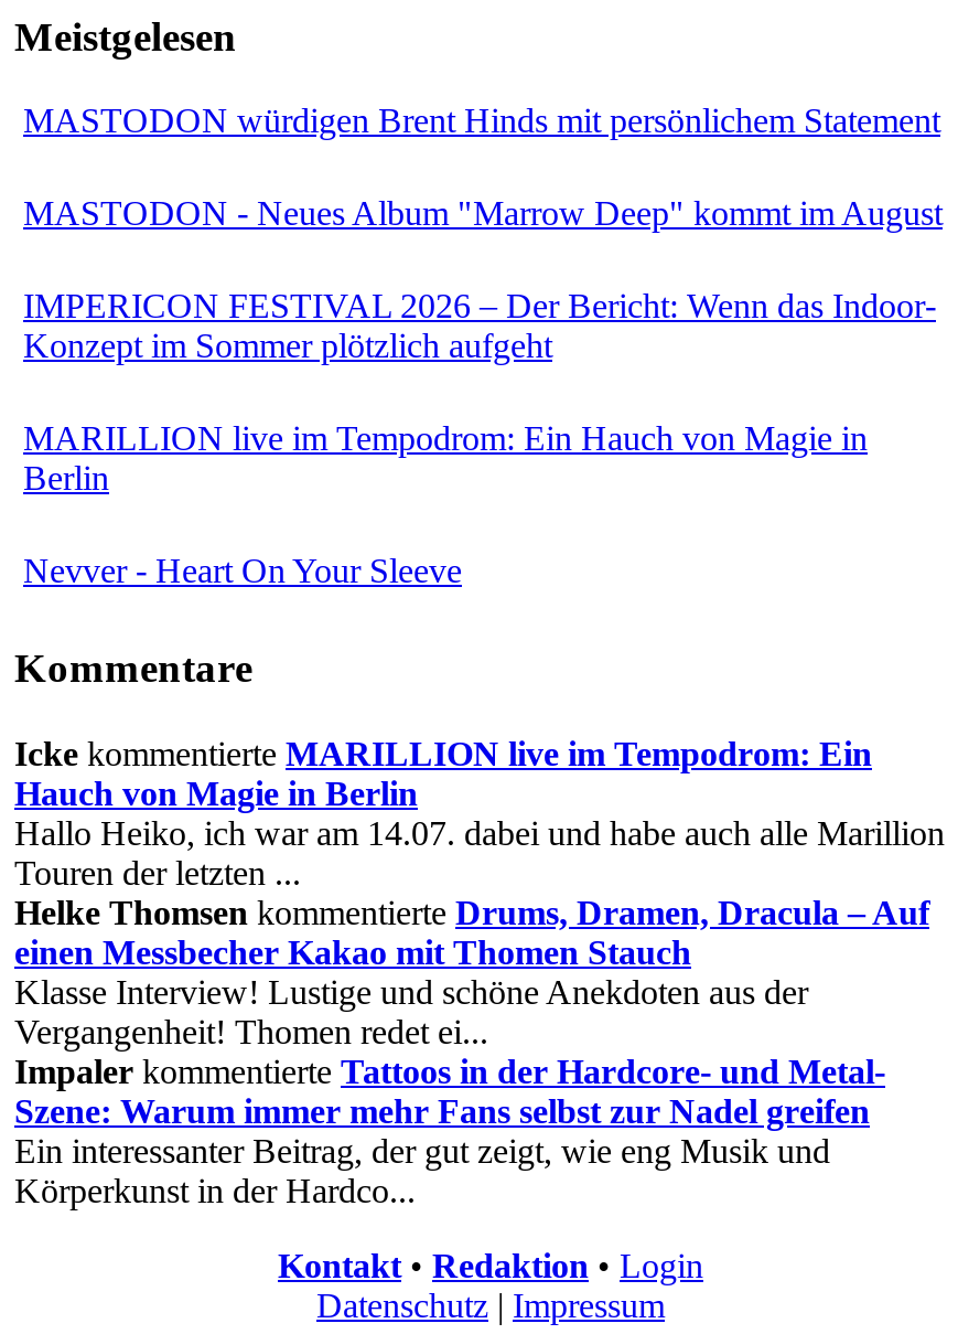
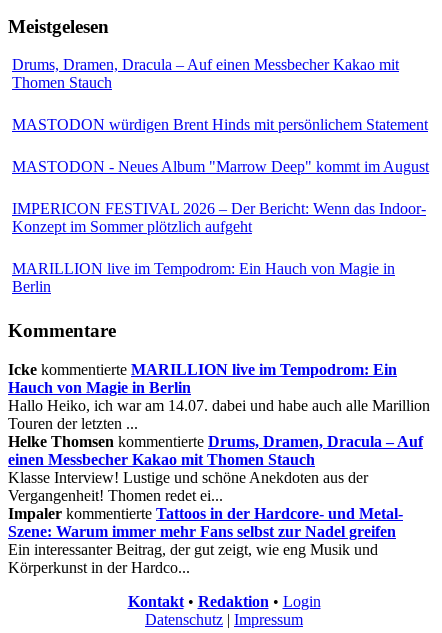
none -> [12,56,399,91] Drums, Dramen, Dracula – Auf einen Messbecher Kakao mit | Thomen Stauch
moved [23,102,943,497] -> [12,116,429,295]: MASTODON würdigen Brent Hinds mit persönlichem Statement | MASTODON - Neues Album "Marrow Deep" kommt im August | IMPERICON FESTIVAL 2026 – Der Bericht: Wenn das Indoor- | Konzept im Sommer plötzlich aufgeht | MARILLION live im Tempodrom: Ein Hauch von Magie in | Berlin
[23,552,462,590] Nevver - Heart On Your Sleeve -> none

